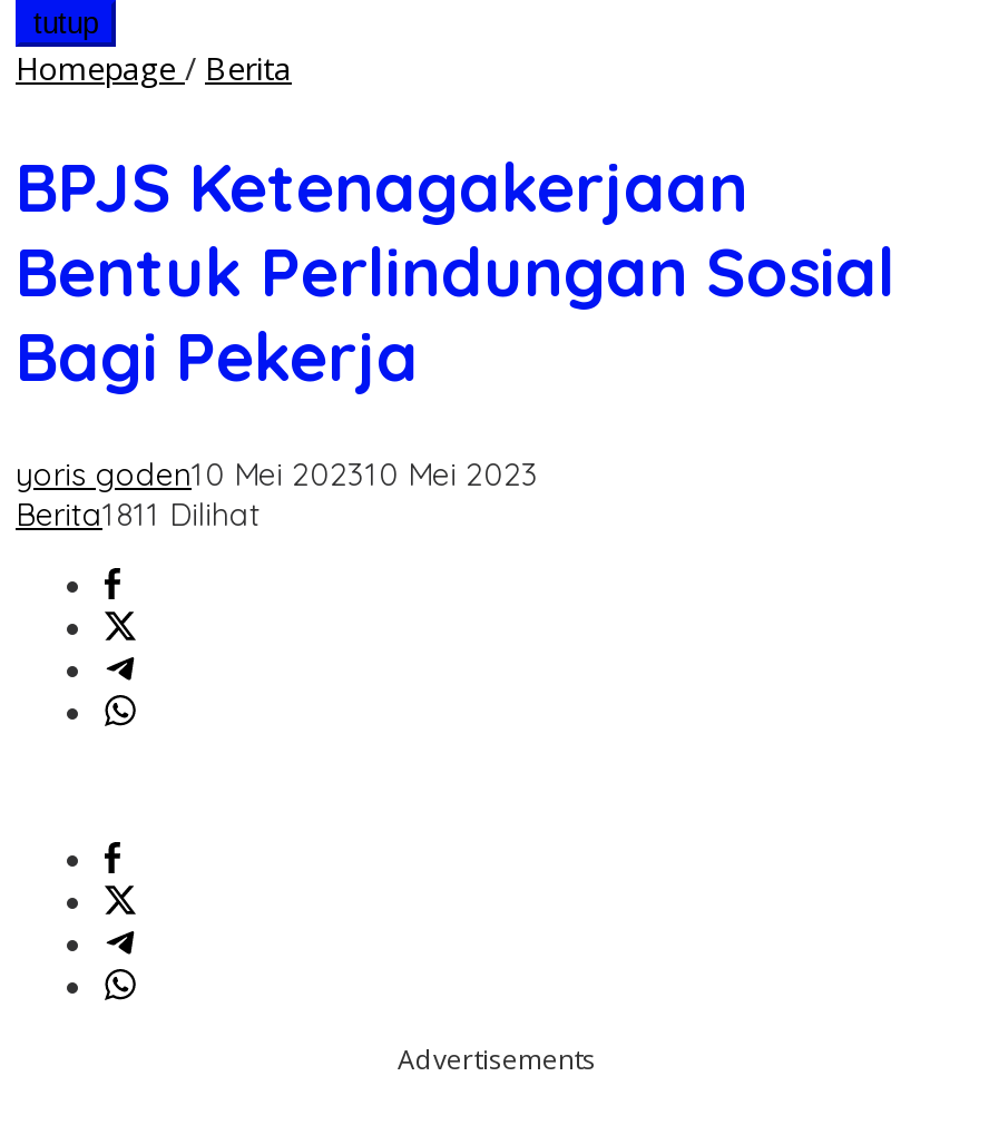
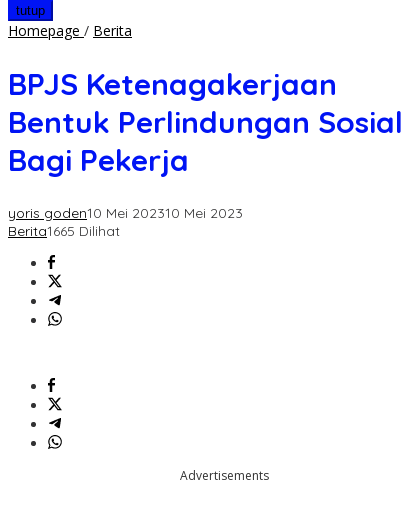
[16,495,261,535] Berita 1811 Dilihat -> [8,222,120,240] Berita 1665 Dilihat

